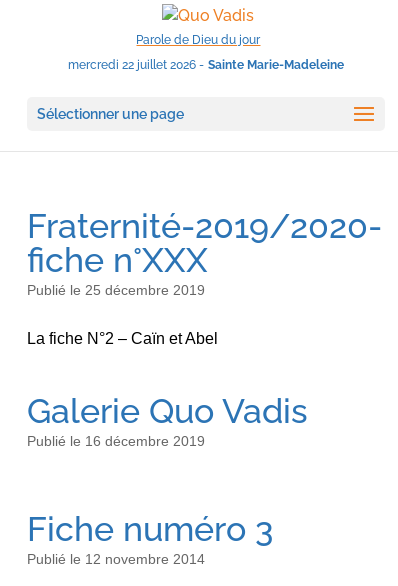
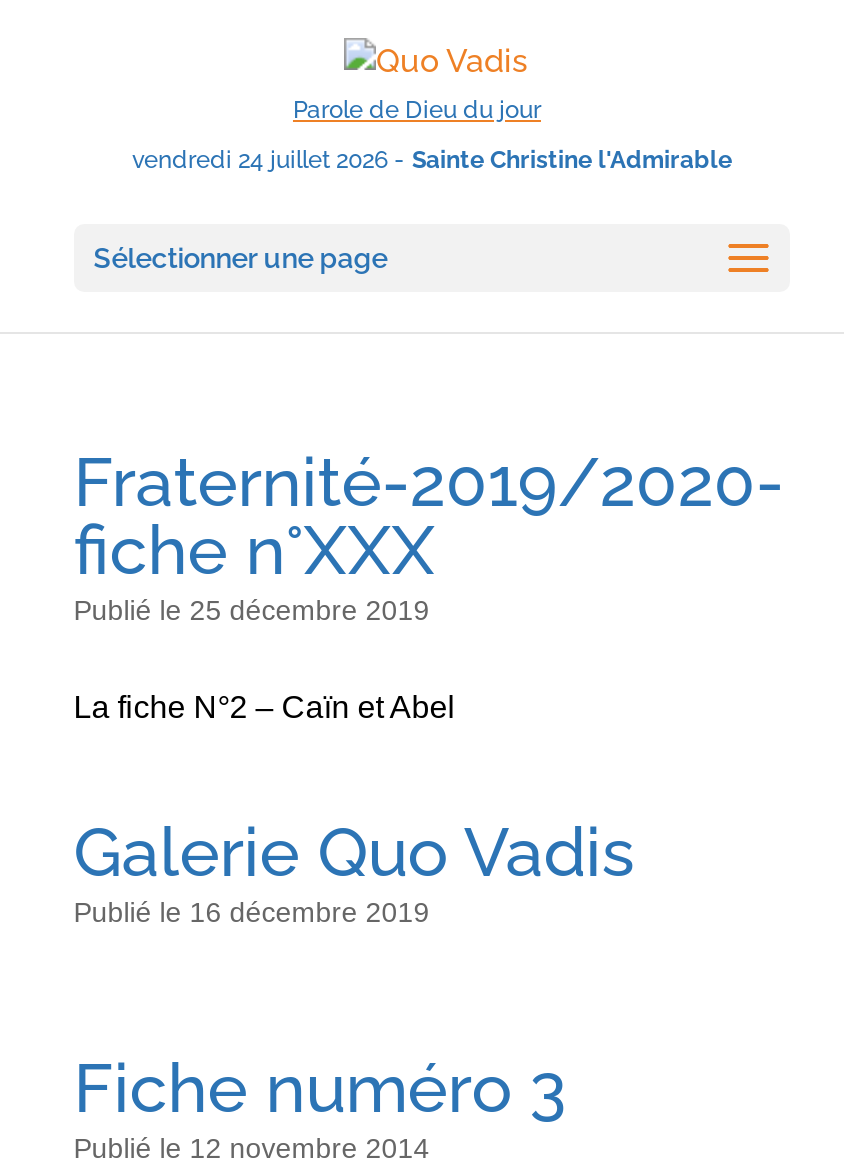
[68,58,344,72] mercredi 22 juillet 2026 - Sainte Marie-Madeleine -> [132,147,732,175] vendredi 24 juillet 2026 - Sainte Christine l'Admirable

